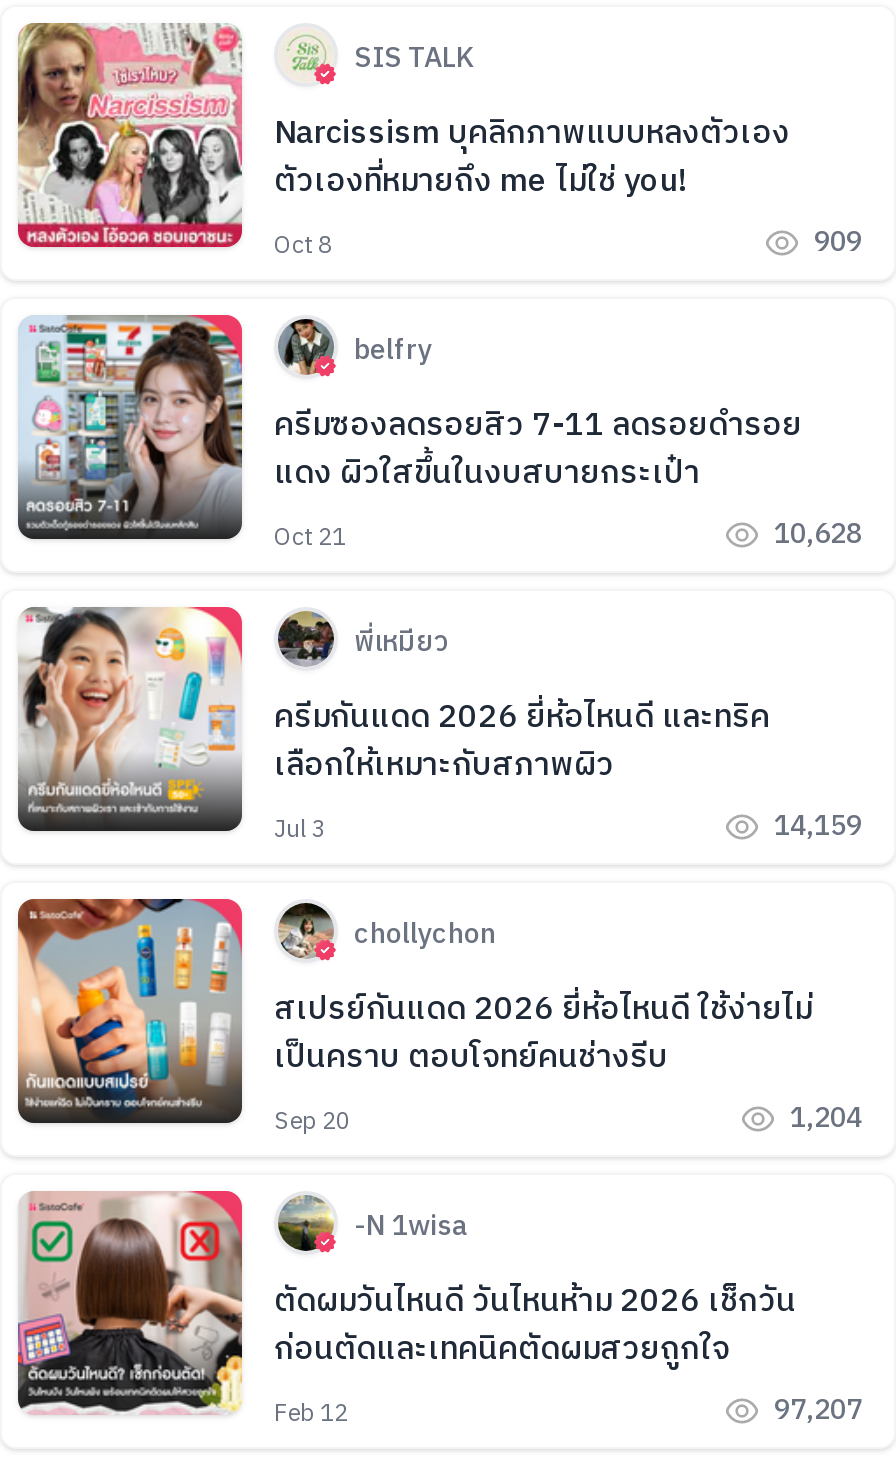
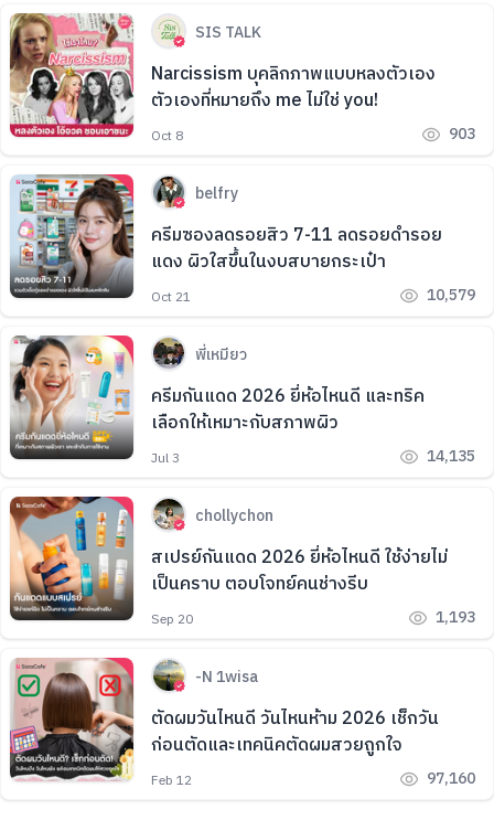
[814,219,862,265] 909 -> [449,121,475,147] 903
[774,511,862,557] 10,628 -> [427,283,475,308] 10,579
[774,803,862,849] 14,159 -> [427,444,475,469] 14,135
[790,1095,862,1141] 1,204 -> [435,605,475,630] 1,193
[774,1387,862,1433] 97,207 -> [427,766,475,791] 97,160

